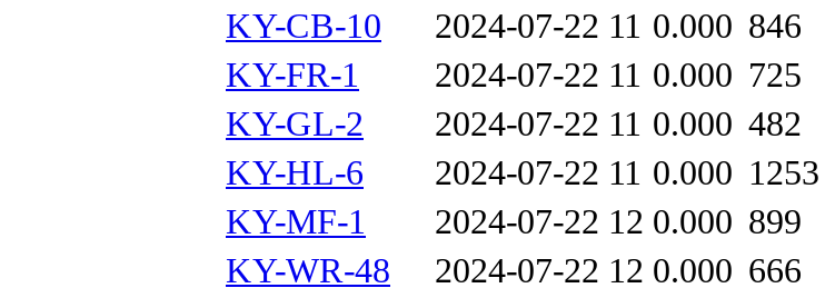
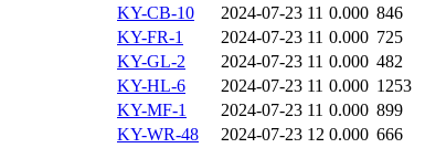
[226,8,802,45] KY-CB-10 2024-07-22 11 0.000 846 -> [117,4,403,23] KY-CB-10 2024-07-23 11 0.000 846
[226,56,802,94] KY-FR-1 2024-07-22 11 0.000 725 -> [117,28,403,47] KY-FR-1 2024-07-23 11 0.000 725
[226,105,802,143] KY-GL-2 2024-07-22 11 0.000 482 -> [117,52,403,71] KY-GL-2 2024-07-23 11 0.000 482
[226,154,819,192] KY-HL-6 2024-07-22 11 0.000 1253 -> [117,77,412,95] KY-HL-6 2024-07-23 11 0.000 1253
[226,203,802,241] KY-MF-1 2024-07-22 12 0.000 899 -> [117,101,403,120] KY-MF-1 2024-07-23 11 0.000 899
[226,252,802,290] KY-WR-48 2024-07-22 12 0.000 666 -> [117,125,403,144] KY-WR-48 2024-07-23 12 0.000 666

